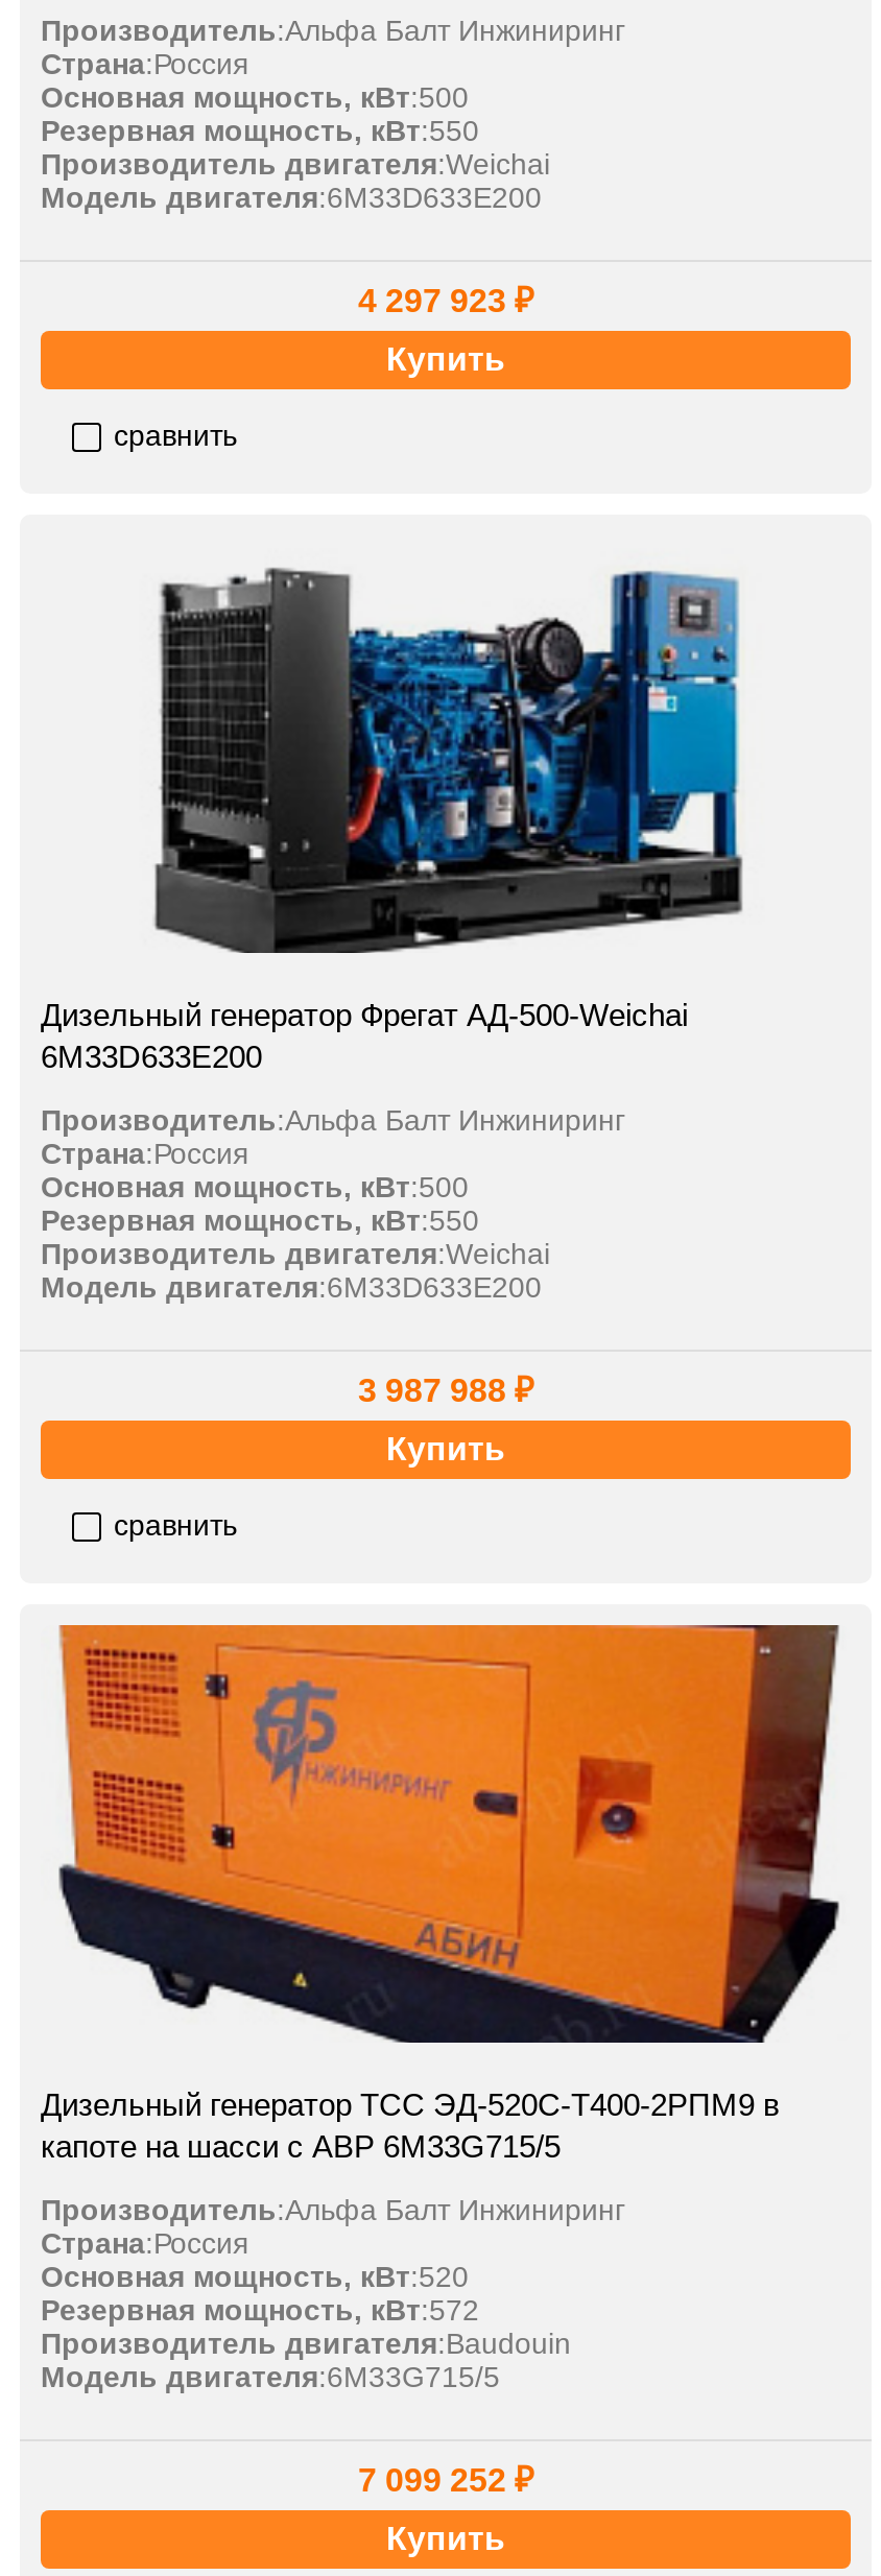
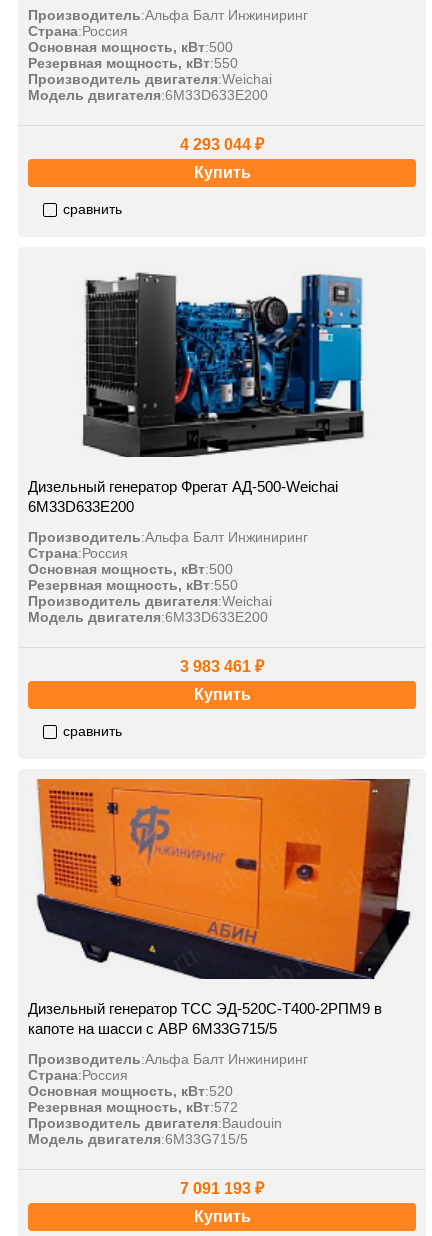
[358,284,533,319] 4 297 923 ₽ -> [180,136,264,153] 4 293 044 ₽
[358,1373,533,1409] 3 987 988 ₽ -> [180,658,264,675] 3 983 461 ₽
[358,2463,533,2499] 7 099 252 ₽ -> [180,1180,264,1197] 7 091 193 ₽

